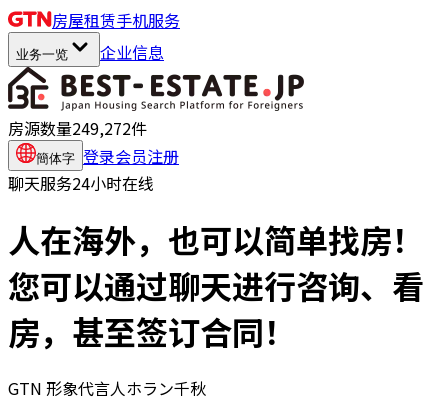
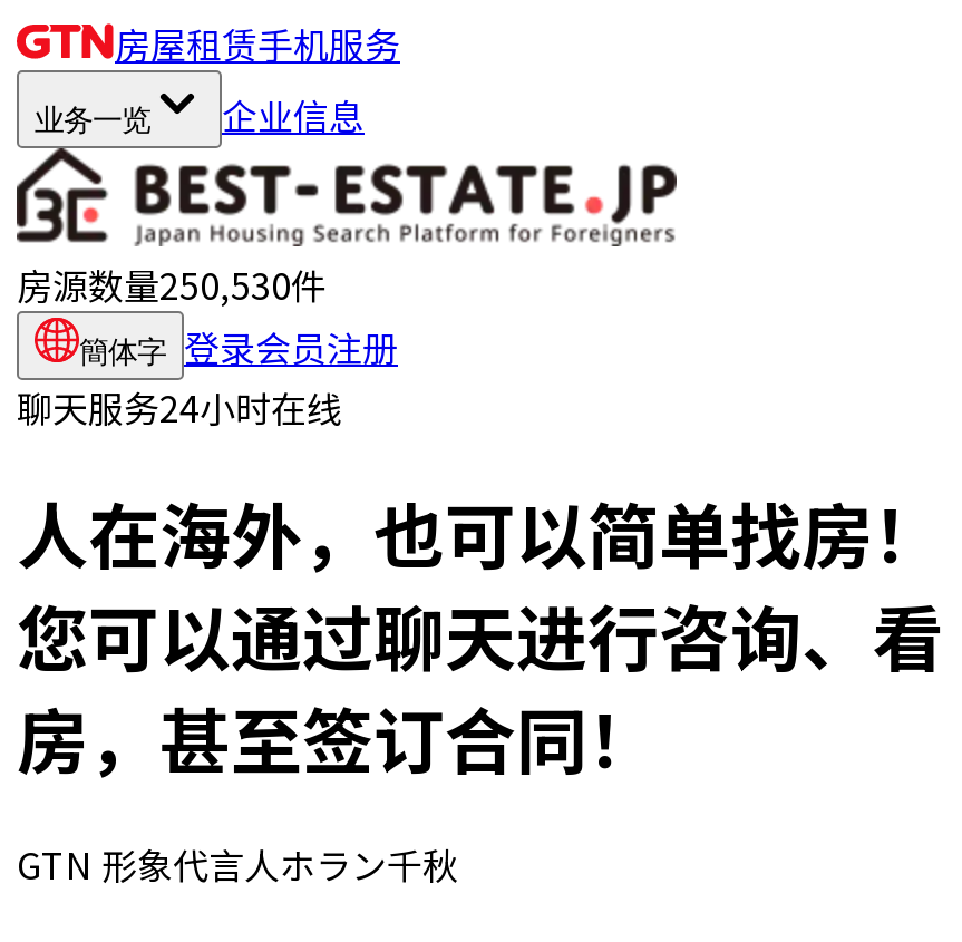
[8,116,147,140] 房源数量249,272件 -> [17,258,327,311] 房源数量250,530件

